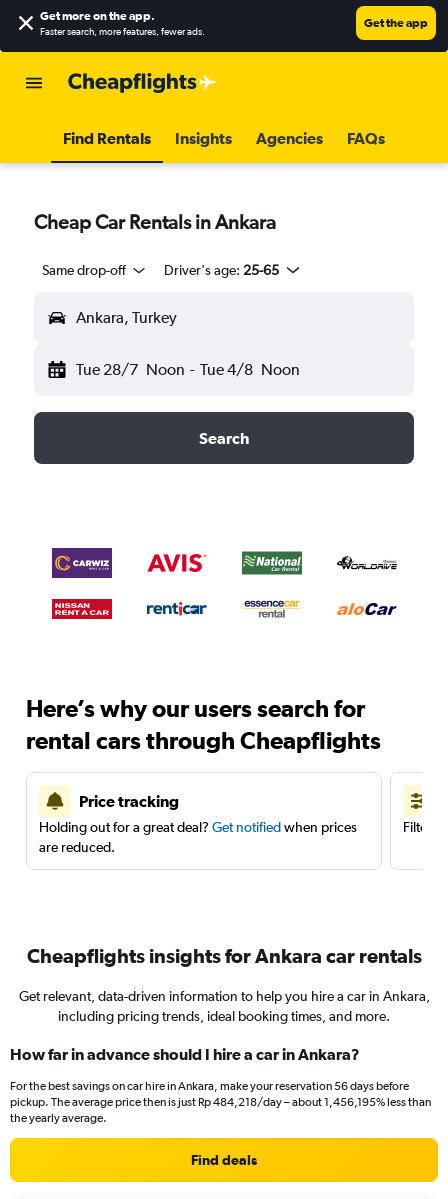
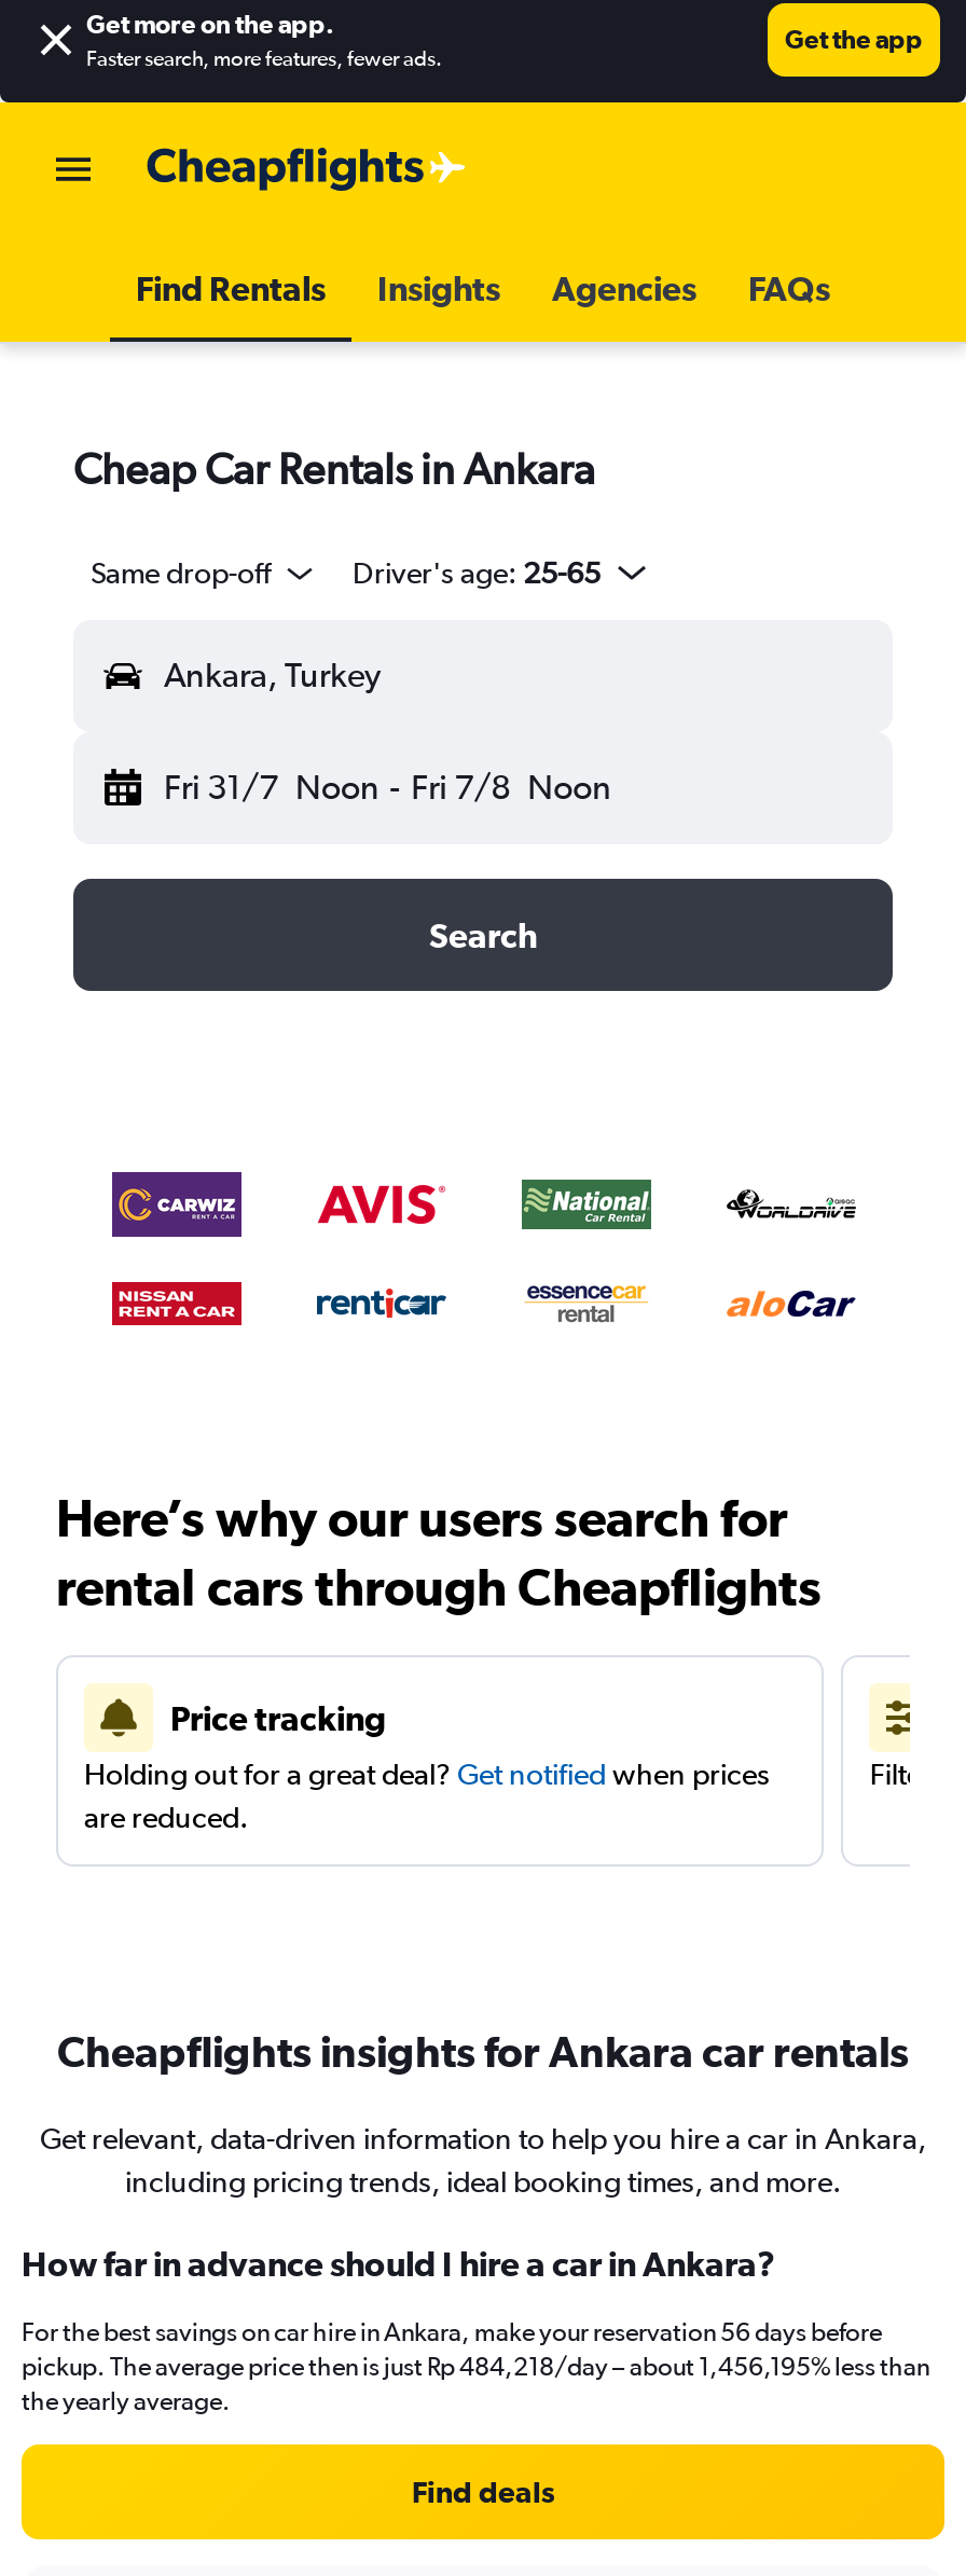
[76,360,300,379] Tue 28/7 Noon - Tue 4/8 Noon -> [164,767,612,808] Fri 31/7 Noon - Fri 7/8 Noon

